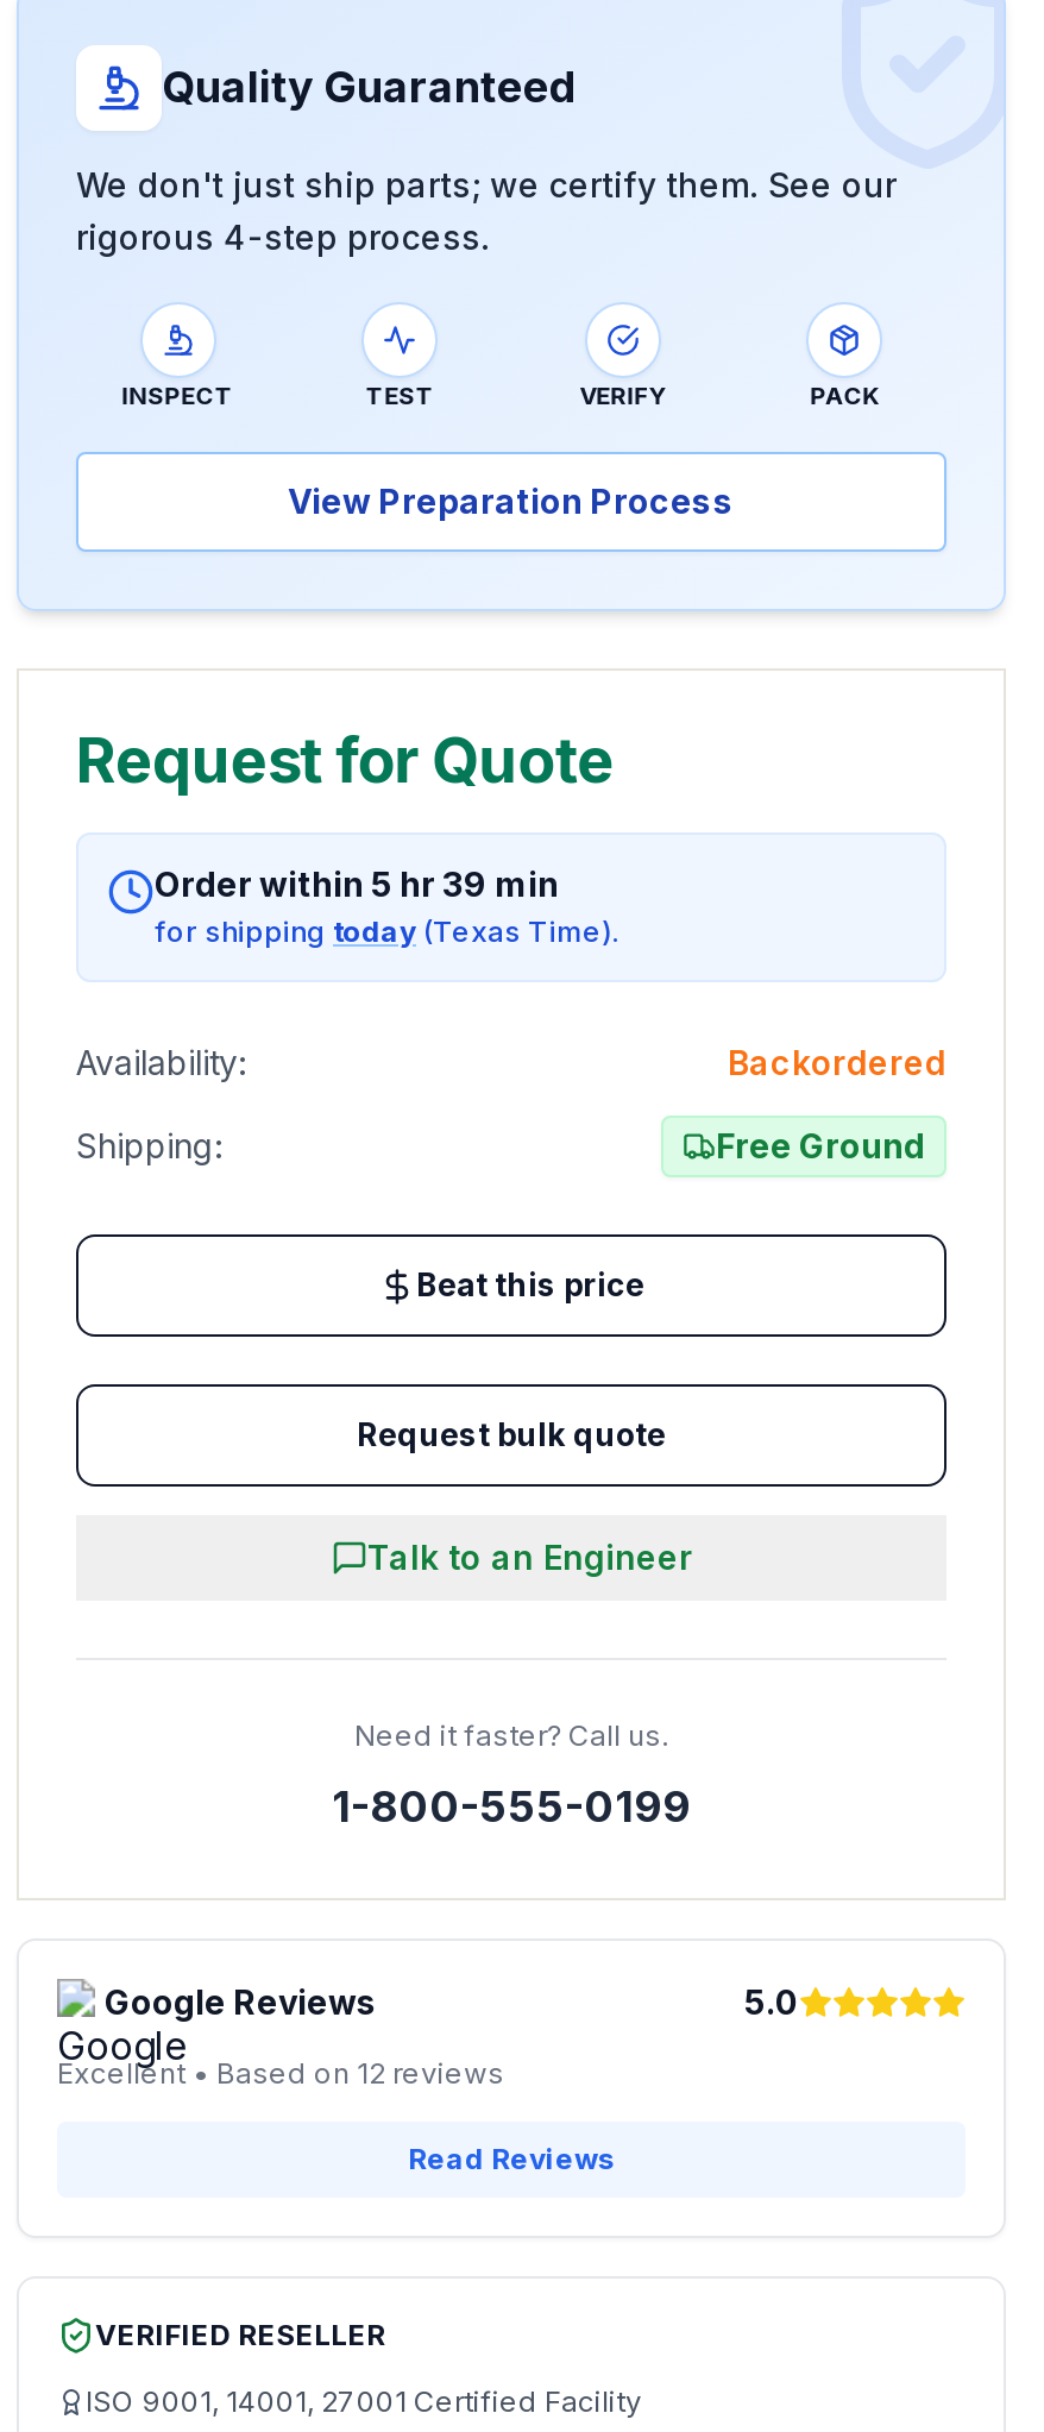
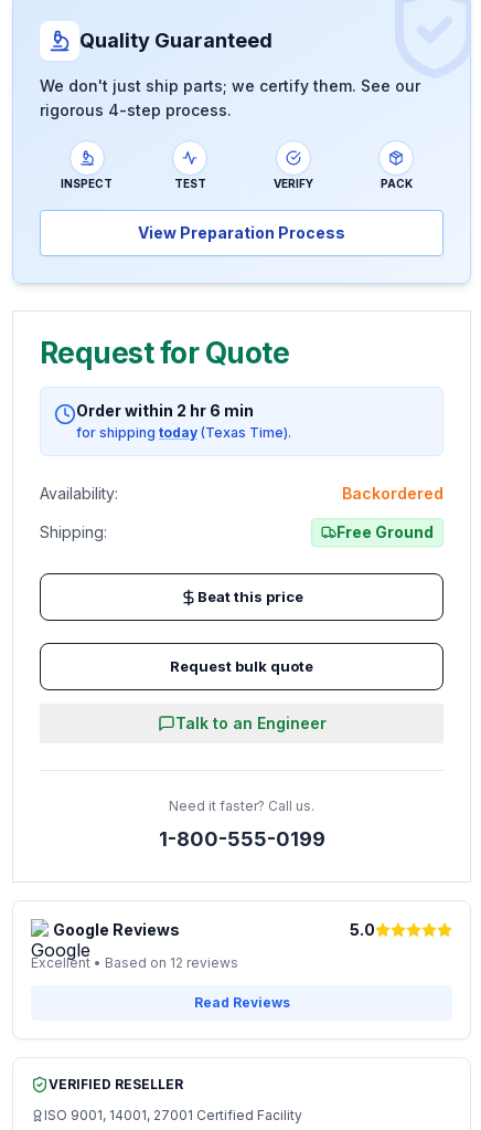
[155,864,559,905] Order within 5 hr 39 min -> [76,401,254,420] Order within 2 hr 6 min

